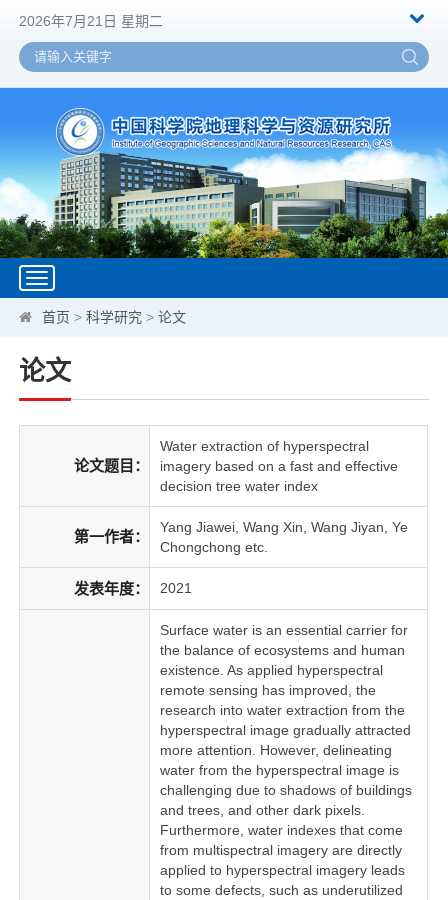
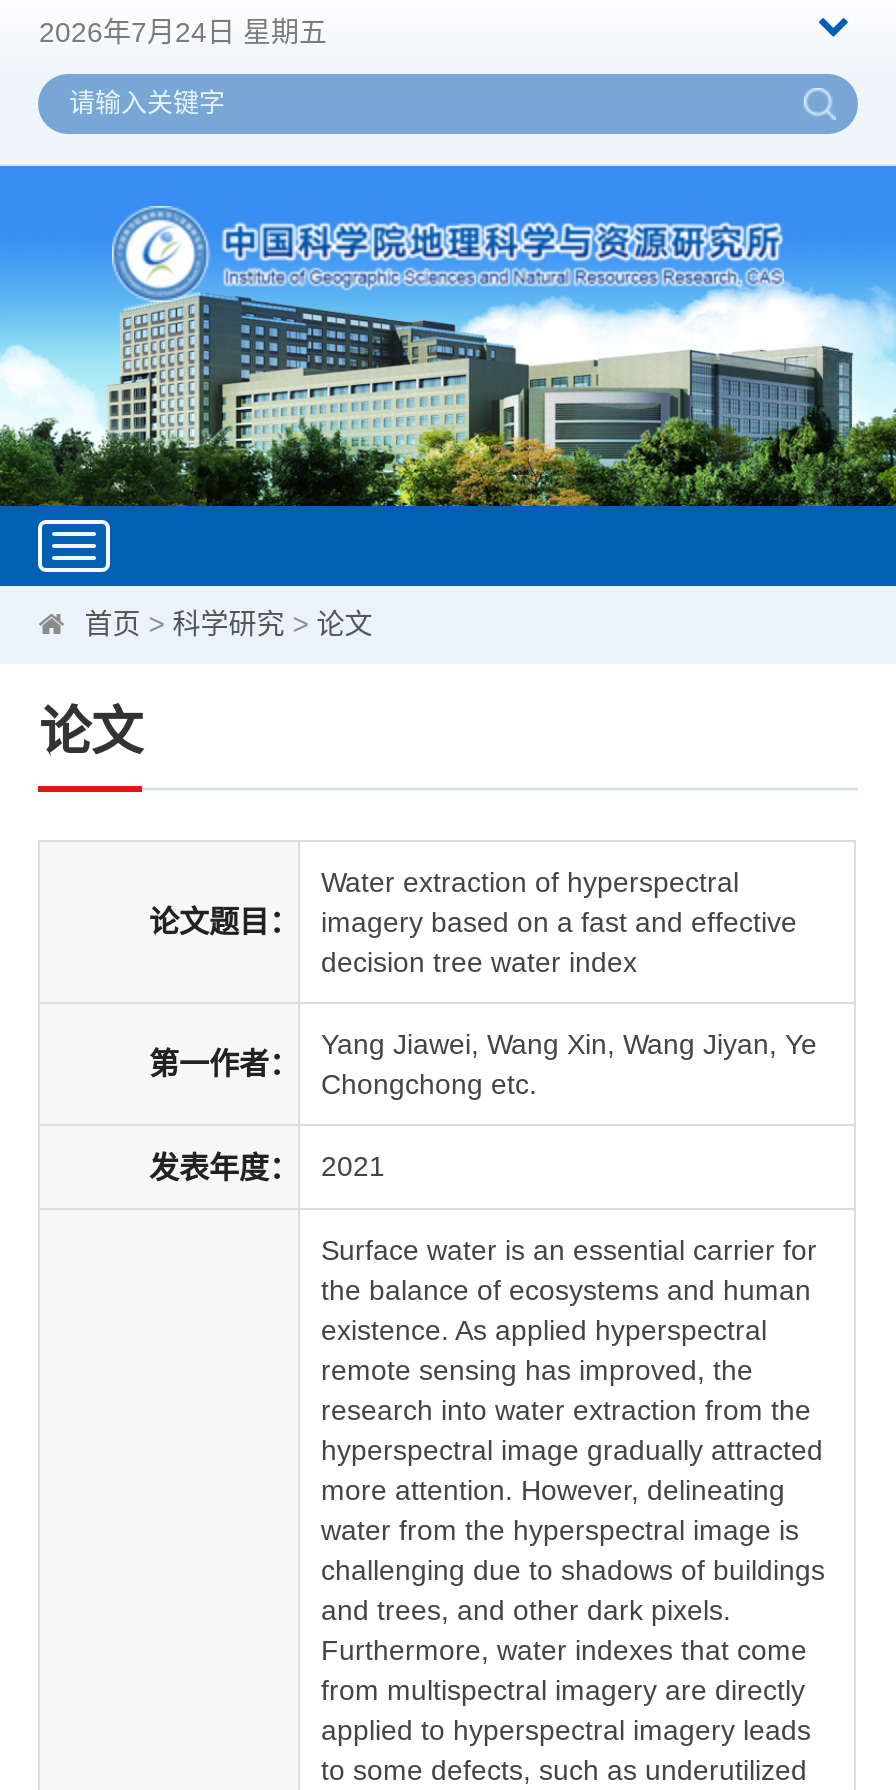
[19,13,163,29] 2026年7月21日 星期二 -> [39,16,327,48] 2026年7月24日 星期五

